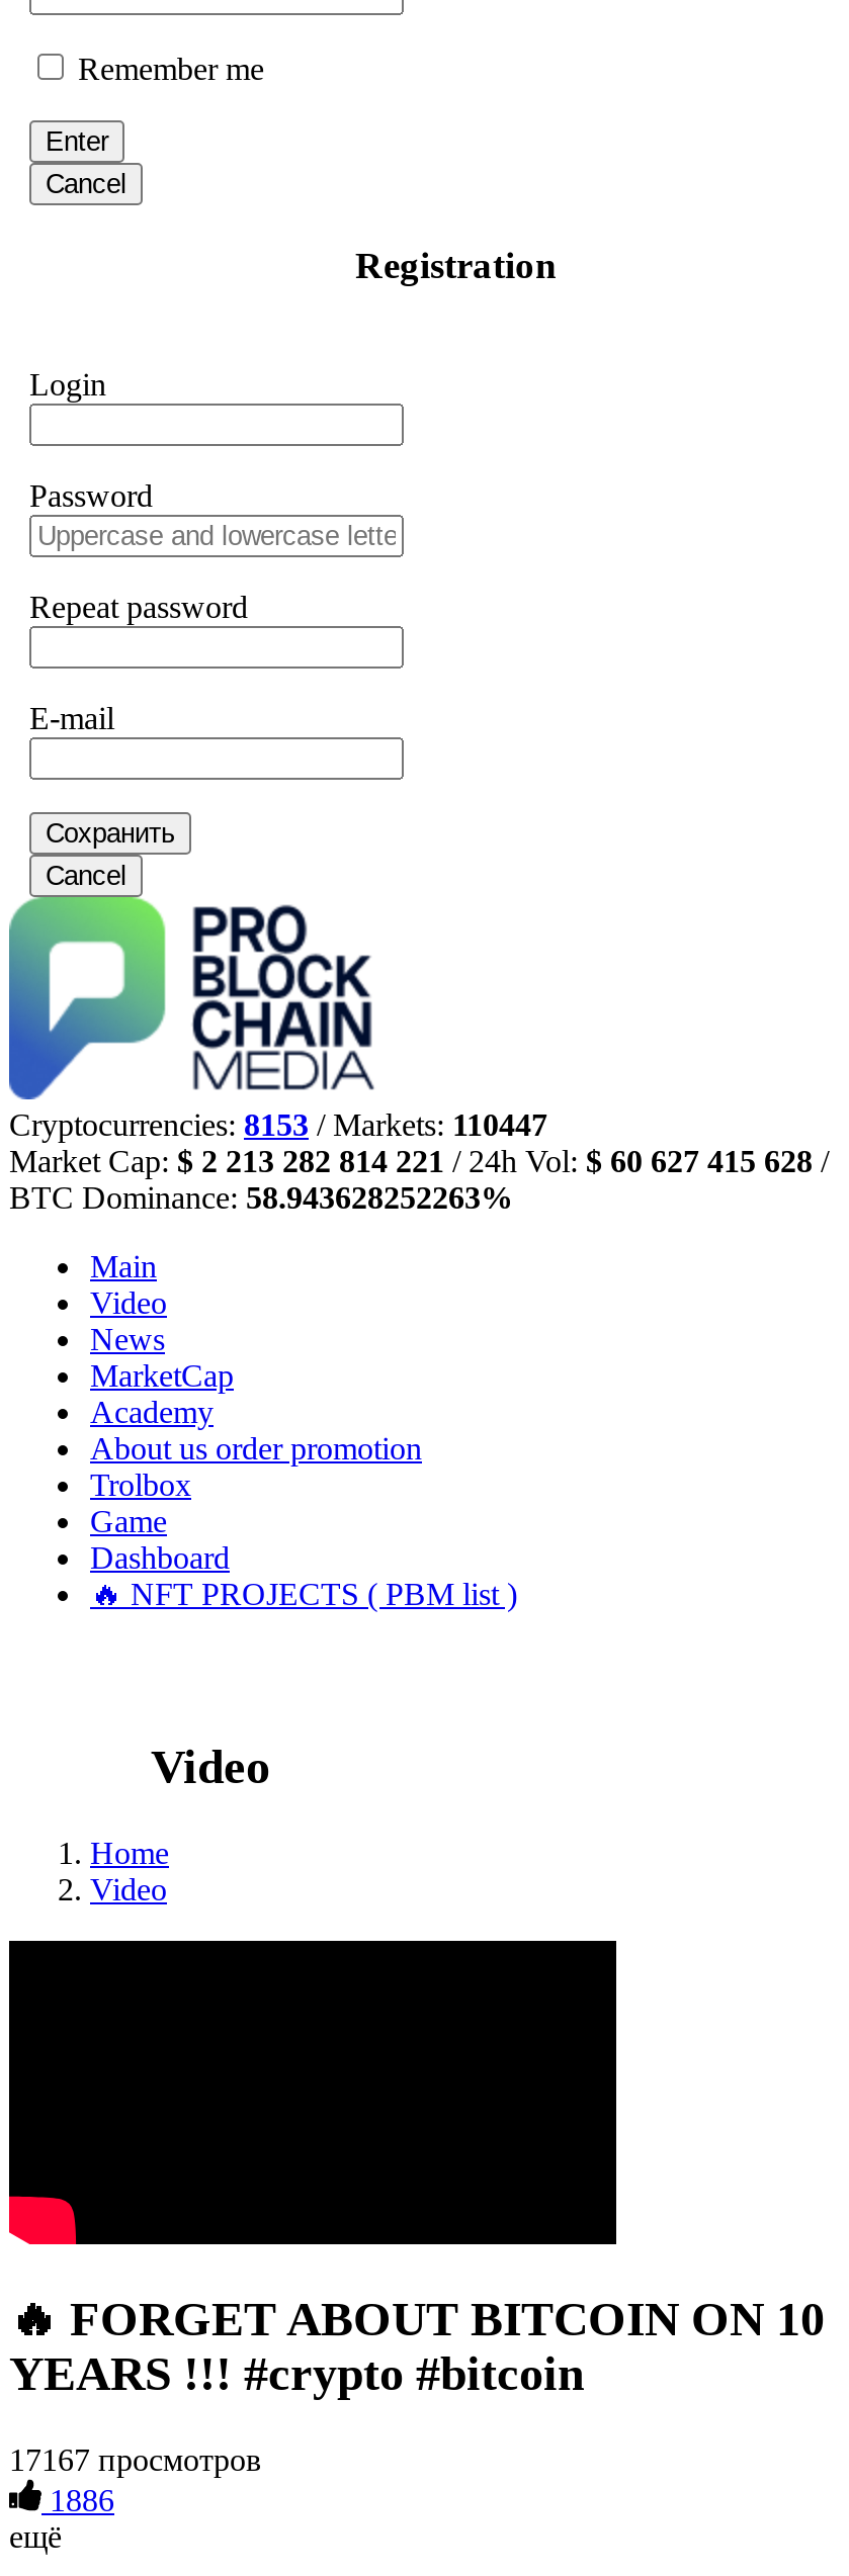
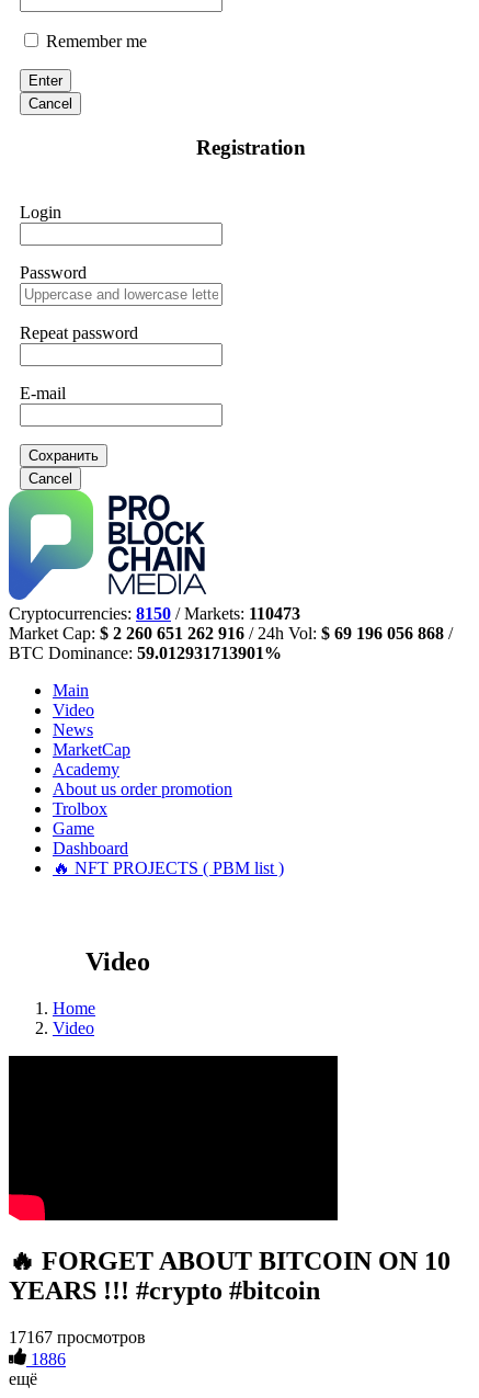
[9,1107,547,1142] Cryptocurrencies: 8153 / Markets: 110447 -> [9,604,300,623] Cryptocurrencies: 8150 / Markets: 110473
[9,1144,829,1178] Market Cap: $ 2 213 282 814 221 / 24h Vol: $ 60 627 415 628 / -> [9,624,453,642] Market Cap: $ 2 260 651 262 916 / 24h Vol: $ 69 196 056 868 /
[9,1180,513,1214] BTC Dominance: 58.943628252263% -> [9,644,282,662] BTC Dominance: 59.012931713901%

